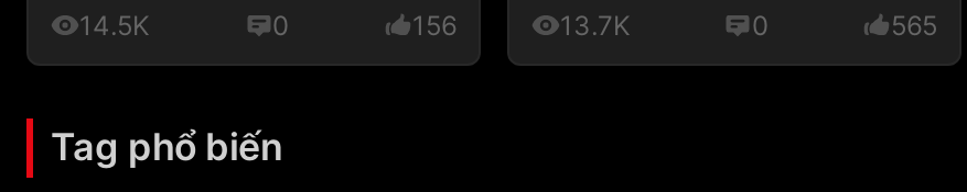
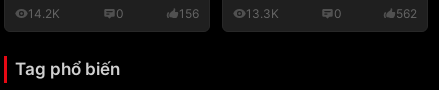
[79,10,150,43] 14.5K -> [28,5,60,20] 14.2K
[560,10,631,43] 13.7K -> [246,5,279,20] 13.3K
[891,10,937,43] 565 -> [396,5,417,20] 562

